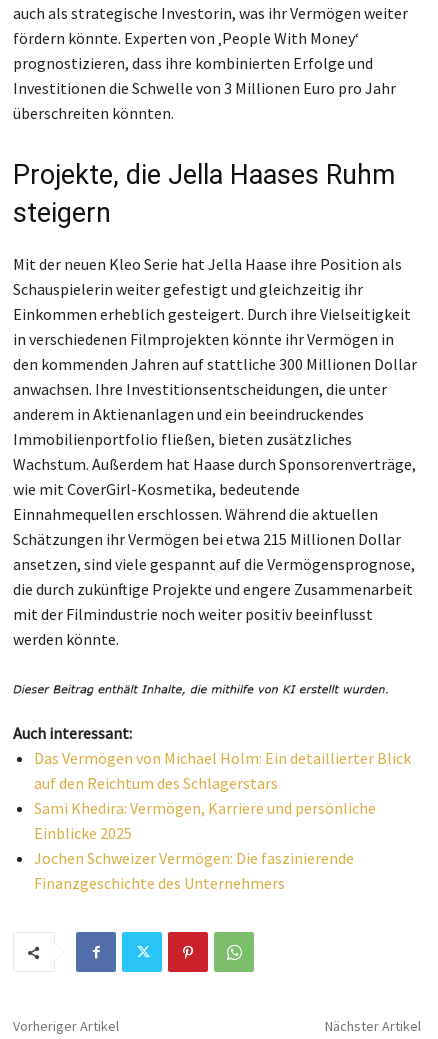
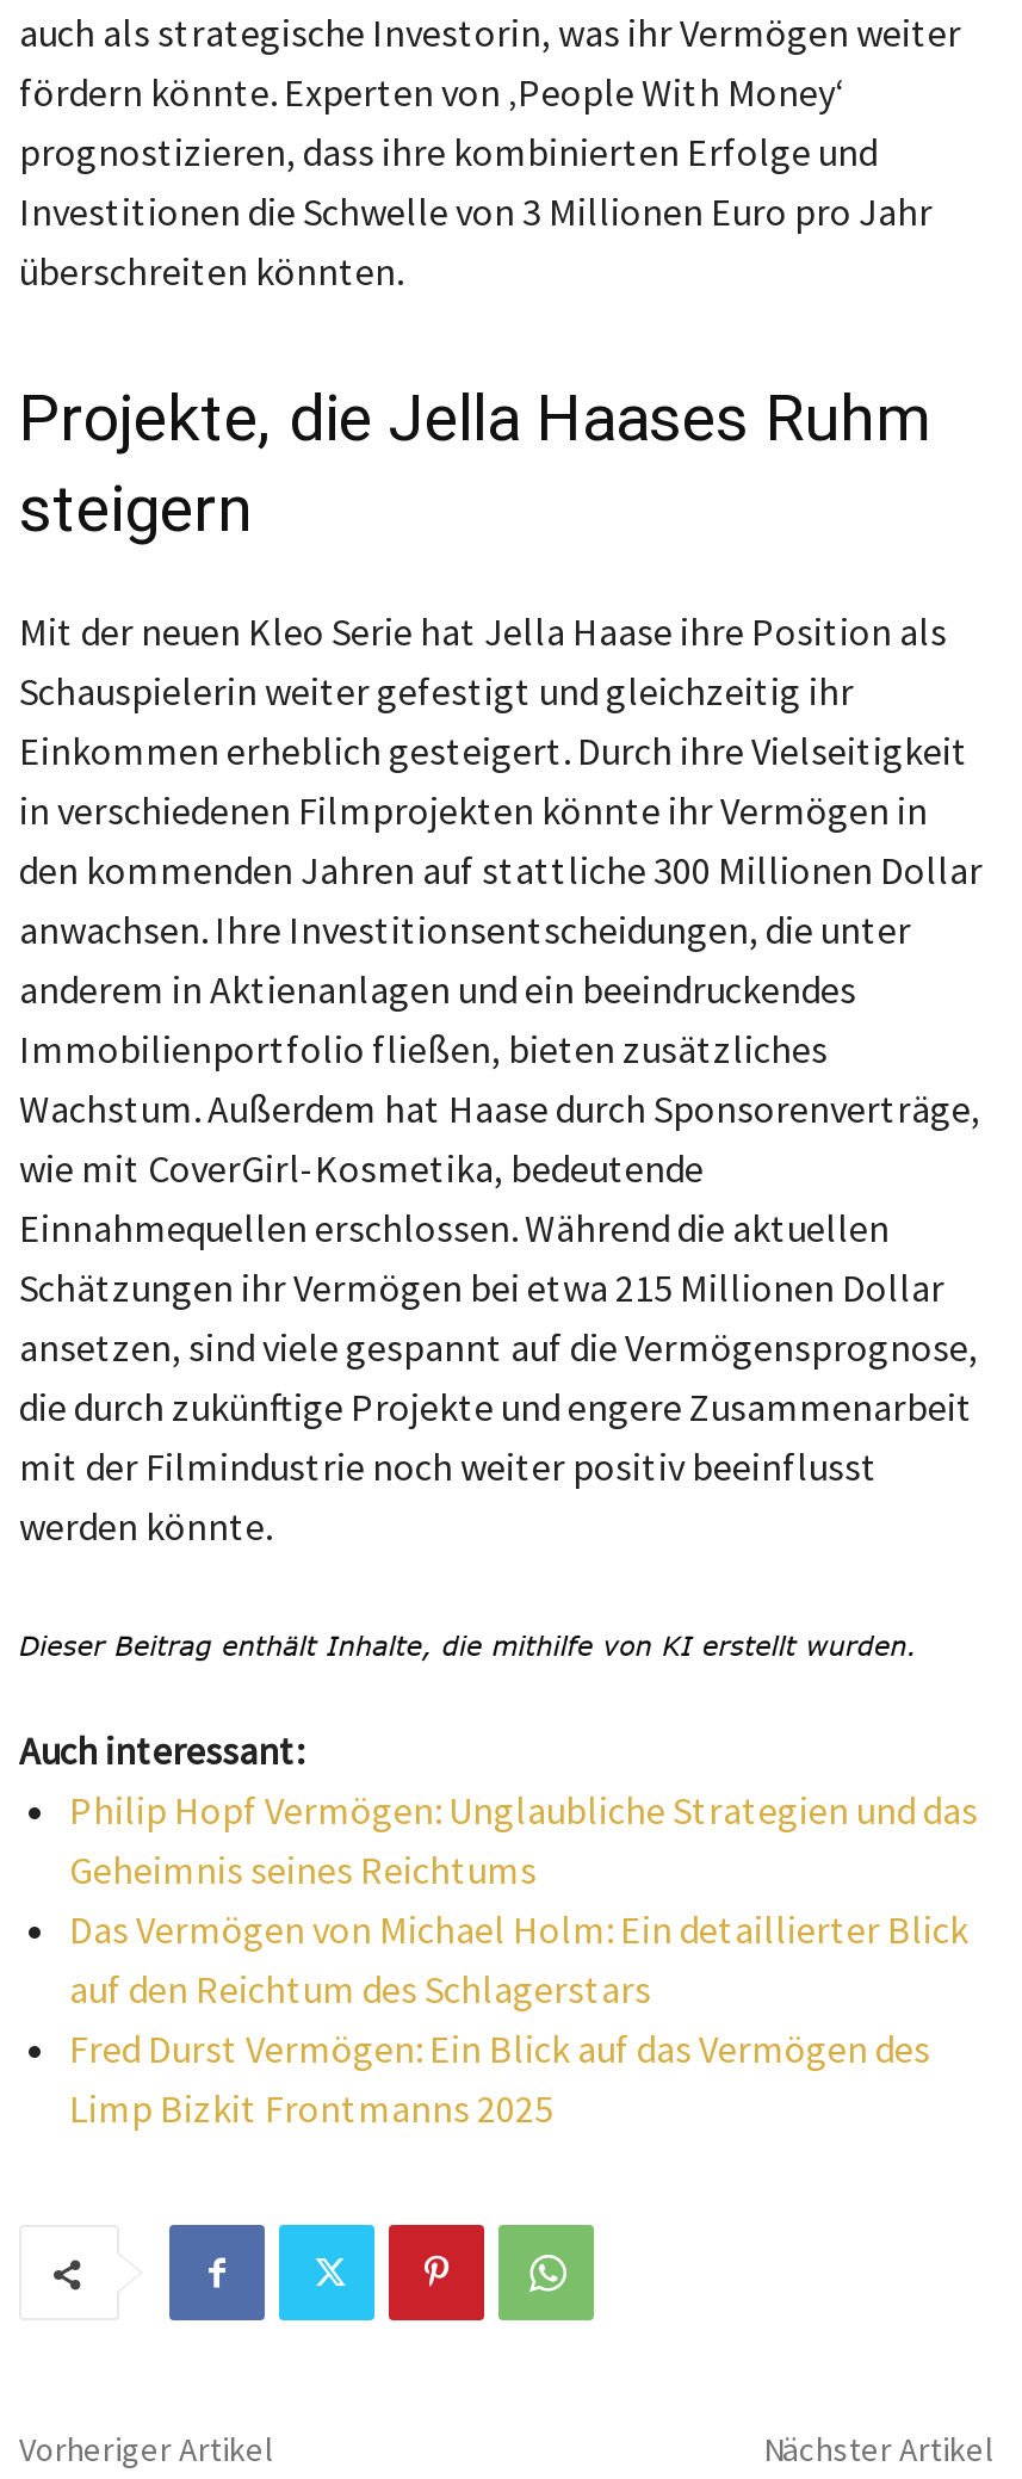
none -> [69,1786,978,1893] Philip Hopf Vermögen: Unglaubliche Strategien und das | Geheimnis seines Reichtums
moved [34,748,411,793] -> [69,1905,968,2013]: Das Vermögen von Michael Holm: Ein detaillierter Blick | auf den Reichtum des Schlagerstars
[34,798,376,893] Sami Khedira: Vermögen, Karriere und persönliche | Einblicke 2025 | Jochen Schweizer Vermögen: Die faszinierende | Finanzgeschichte des Unternehmers -> [69,2024,930,2132] Fred Durst Vermögen: Ein Blick auf das Vermögen des | Limp Bizkit Frontmanns 2025

